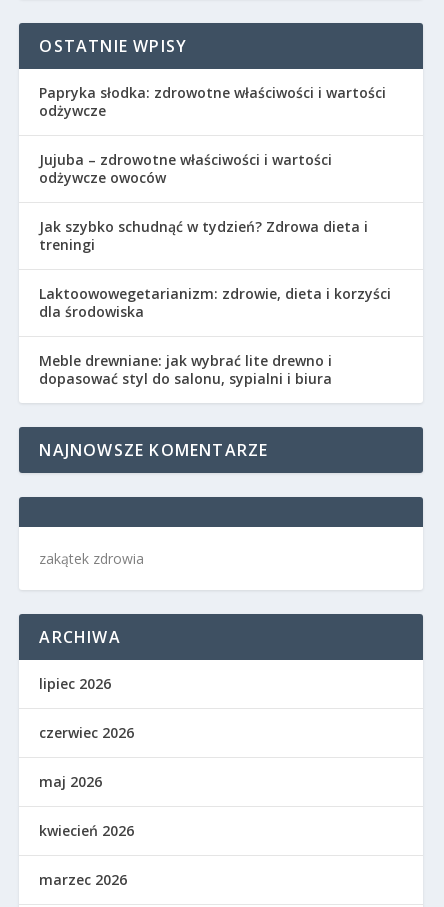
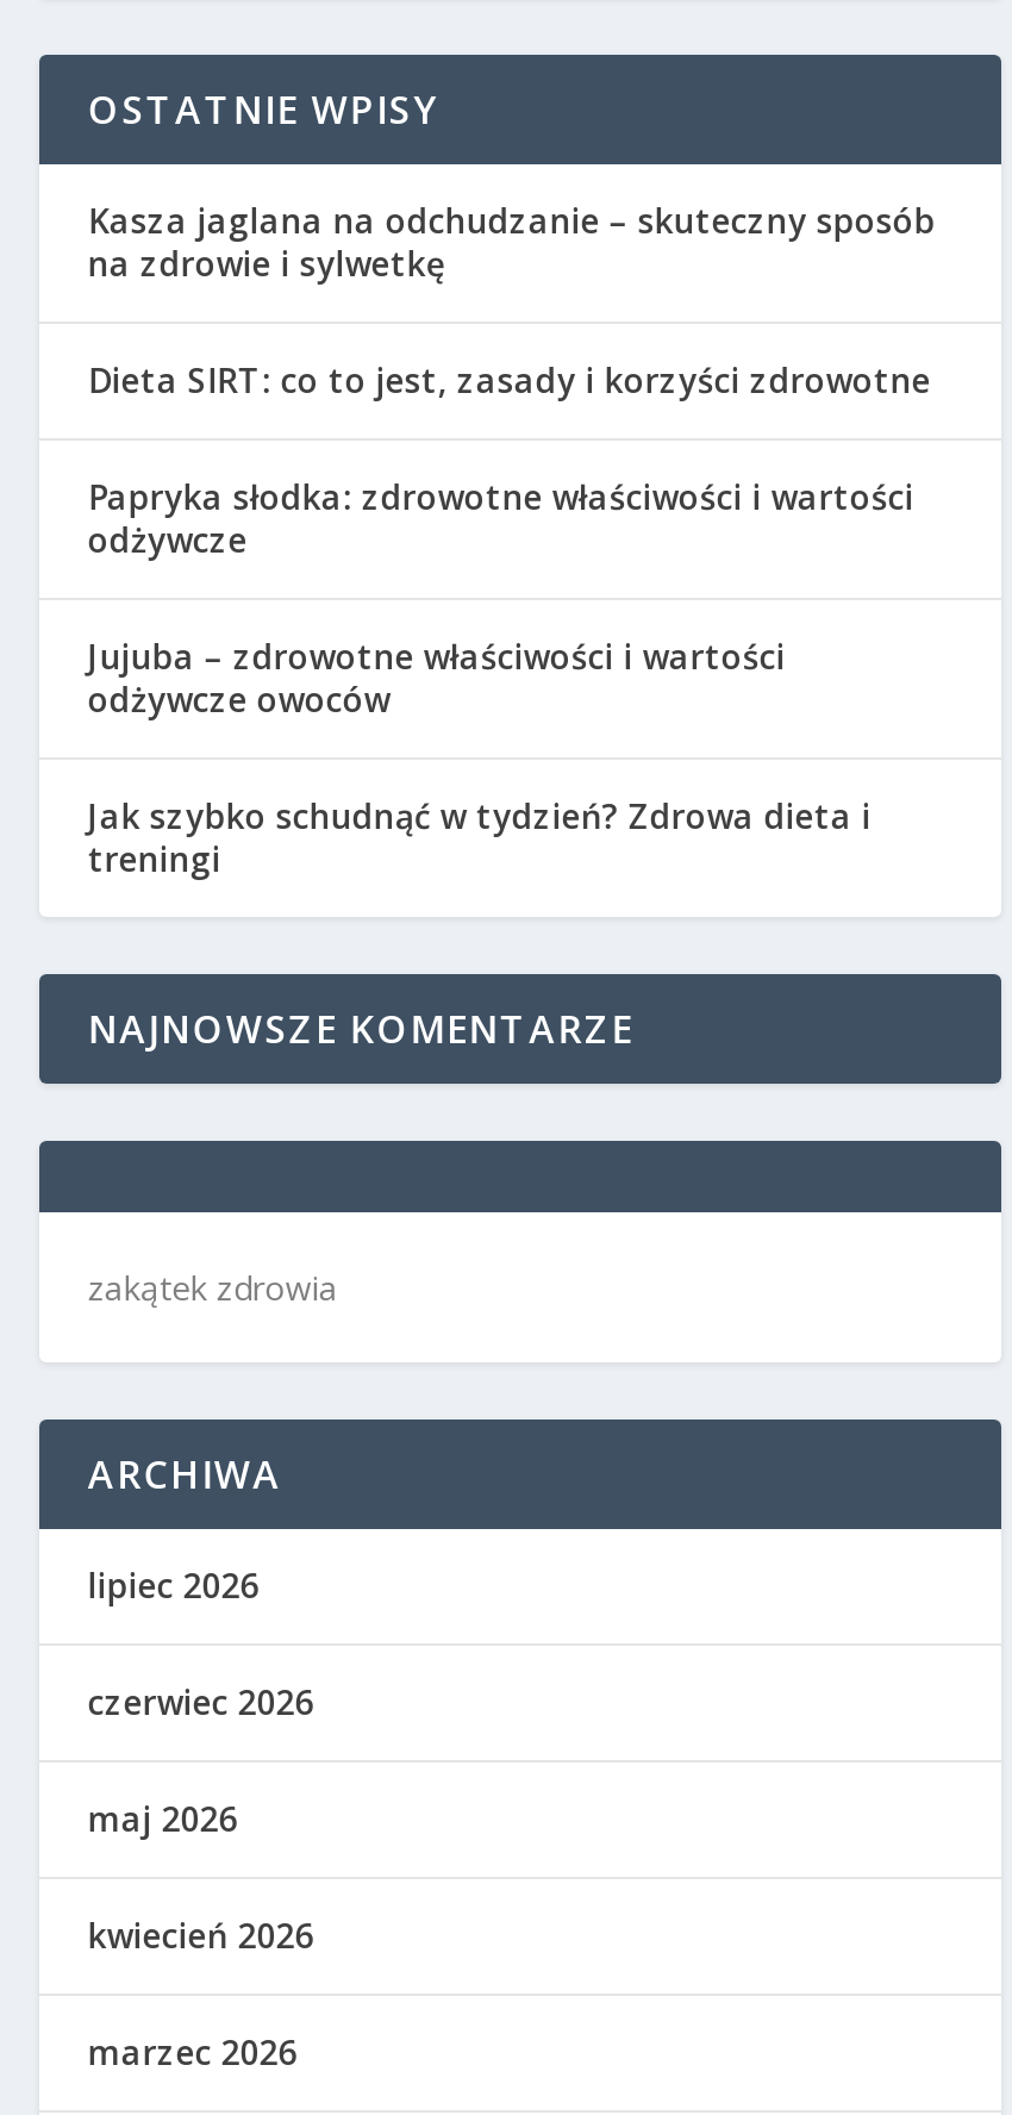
none -> [88,198,936,403] Kasza jaglana na odchudzanie – skuteczny sposób | na zdrowie i sylwetkę | Dieta SIRT: co to jest, zasady i korzyści zdrowotne
moved [39,83,386,254] -> [88,474,914,881]: Papryka słodka: zdrowotne właściwości i wartości | odżywcze | Jujuba – zdrowotne właściwości i wartości | odżywcze owoców | Jak szybko schudnąć w tydzień? Zdrowa dieta i | treningi
[39,284,391,388] Laktoowowegetarianizm: zdrowie, dieta i korzyści | dla środowiska | Meble drewniane: jak wybrać lite drewno i | dopasować styl do salonu, sypialni i biura -> none

